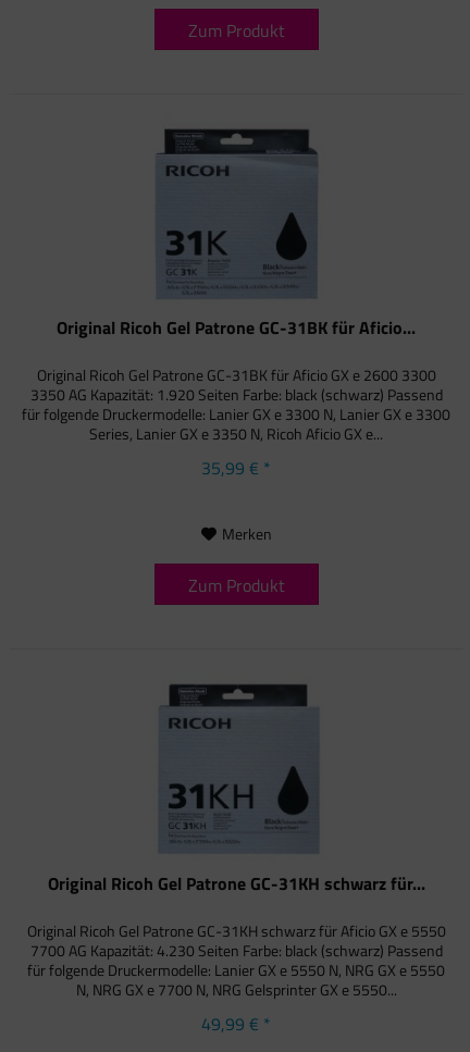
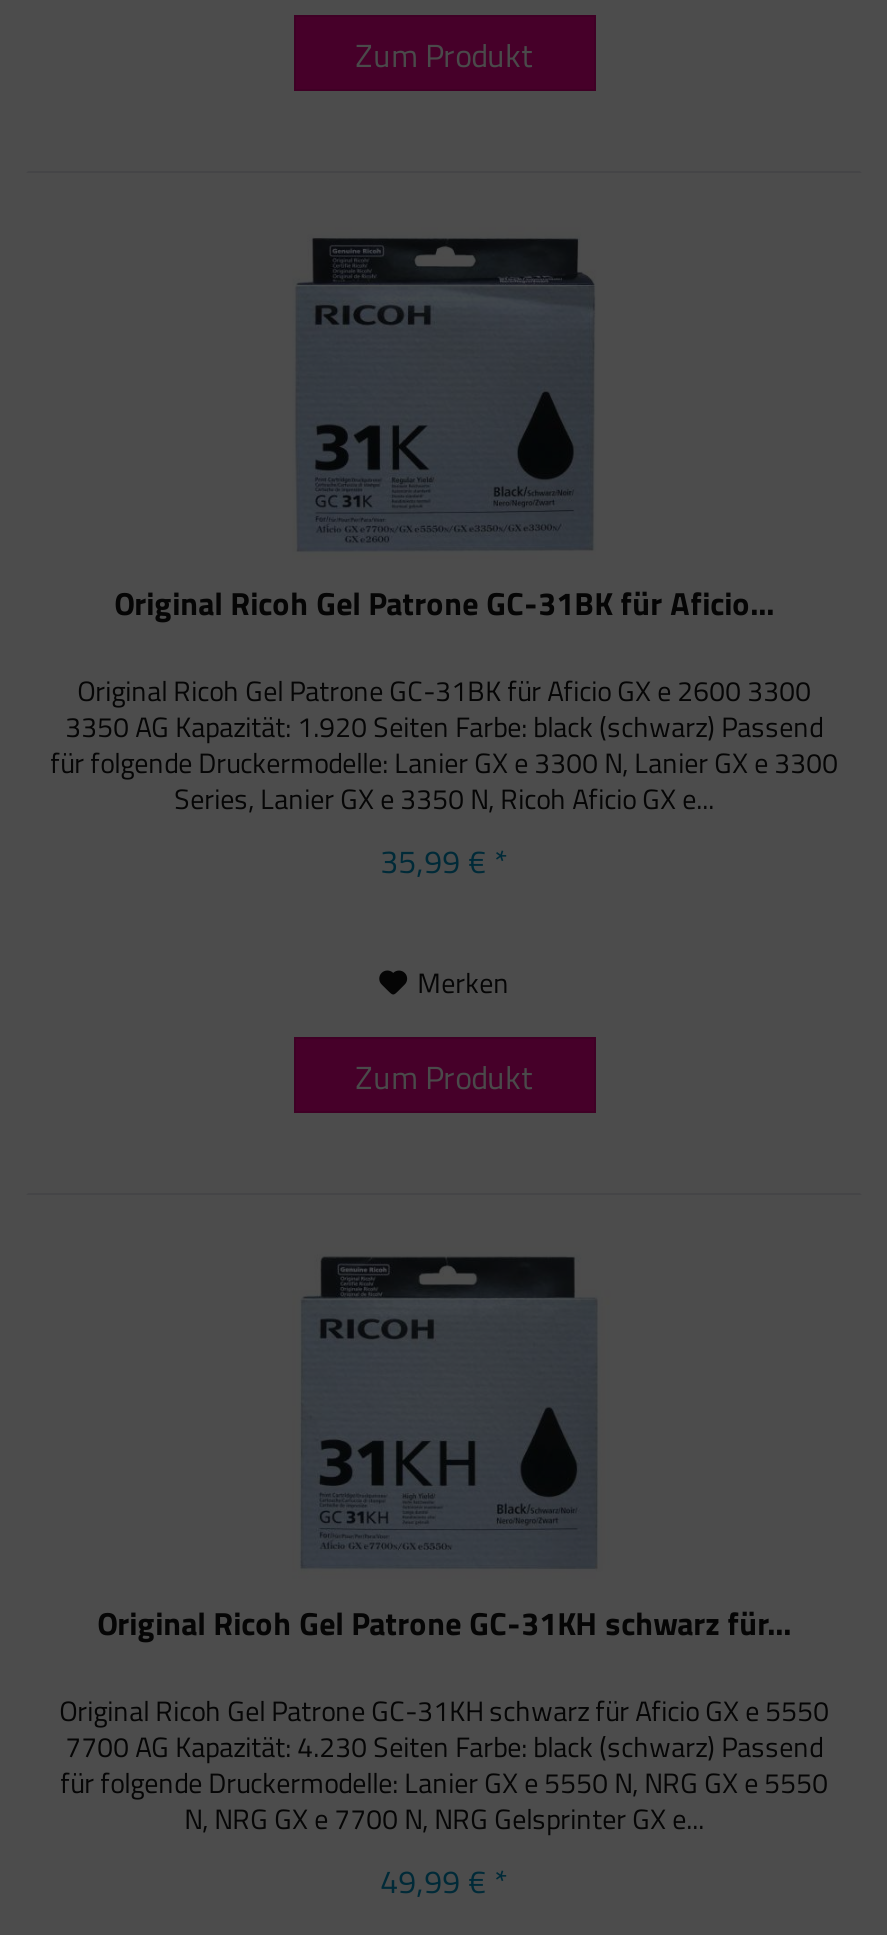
[76,978,397,1001] N, NRG GX e 7700 N, NRG Gelsprinter GX e 5550... -> [184,1798,704,1840] N, NRG GX e 7700 N, NRG Gelsprinter GX e...

